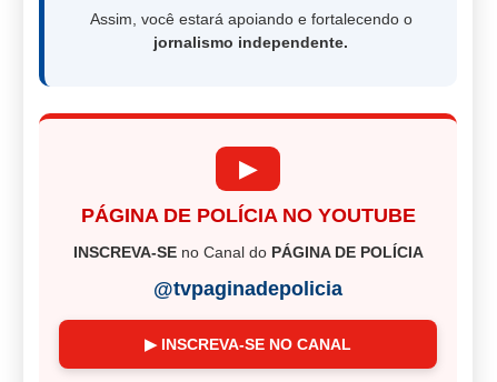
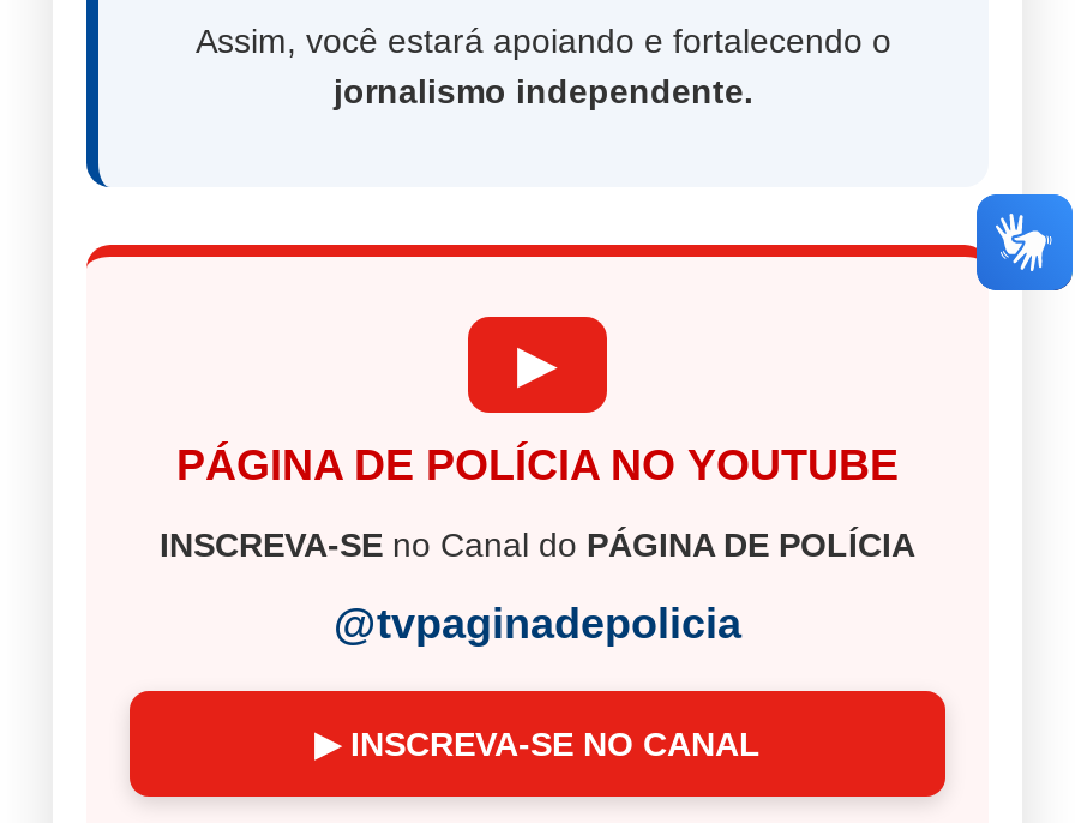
none -> [974,192,1068,293] [image]

